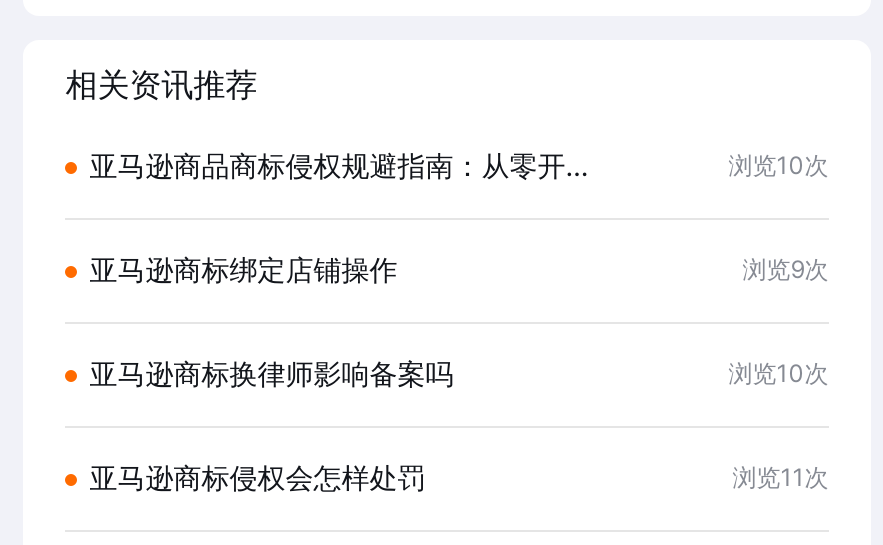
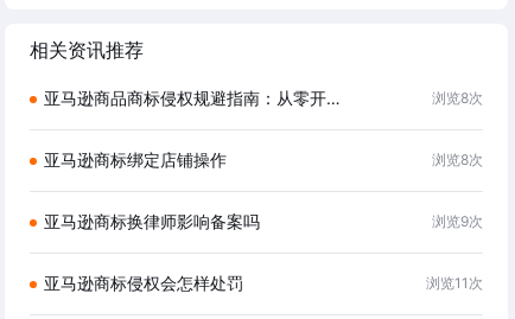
[729,150,829,180] 浏览10次 -> [432,89,483,107] 浏览8次
[743,254,829,284] 浏览9次 -> [432,151,483,169] 浏览8次
[729,358,829,388] 浏览10次 -> [432,212,483,230] 浏览9次

